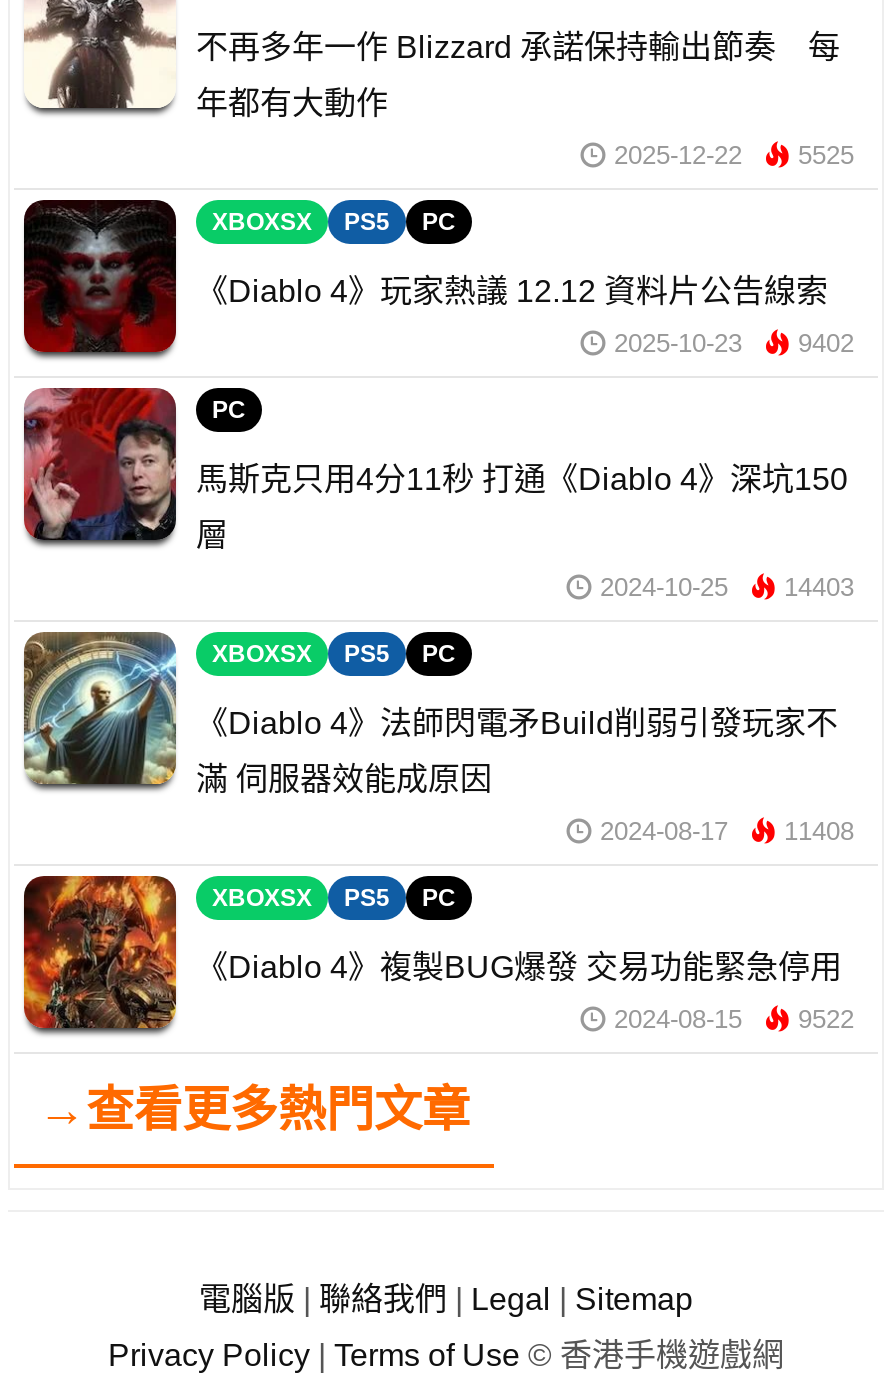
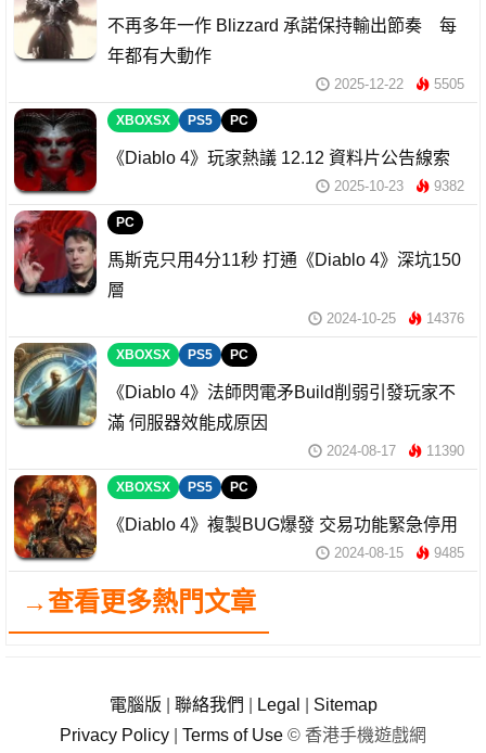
[614,139,854,169] 2025-12-22 5525 -> [334,76,464,92] 2025-12-22 5505
[614,327,854,357] 2025-10-23 9402 -> [334,178,464,194] 2025-10-23 9382
[600,571,854,601] 2024-10-25 14403 -> [327,310,464,326] 2024-10-25 14376
[600,815,854,845] 2024-08-17 11408 -> [327,442,464,459] 2024-08-17 11390
[614,1003,854,1033] 2024-08-15 9522 -> [334,544,464,561] 2024-08-15 9485

